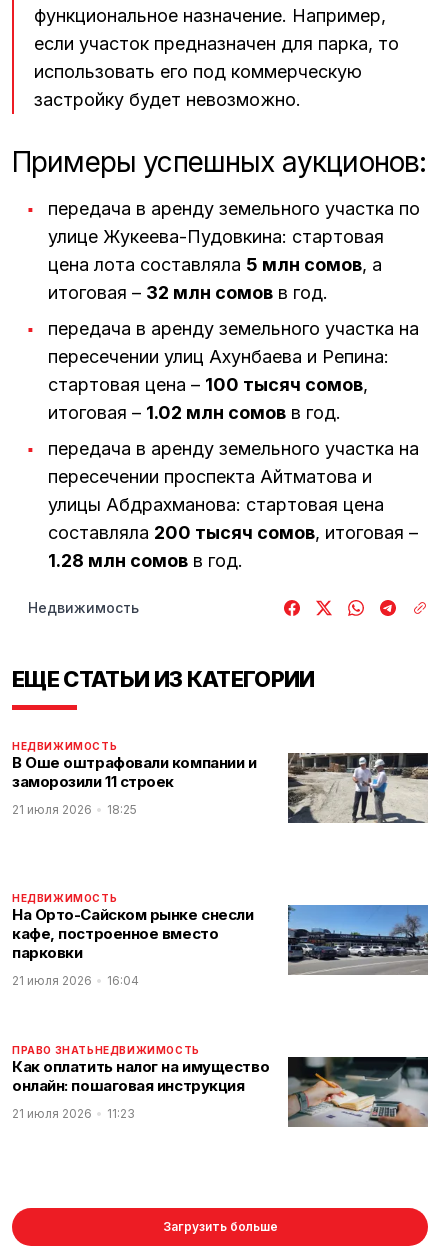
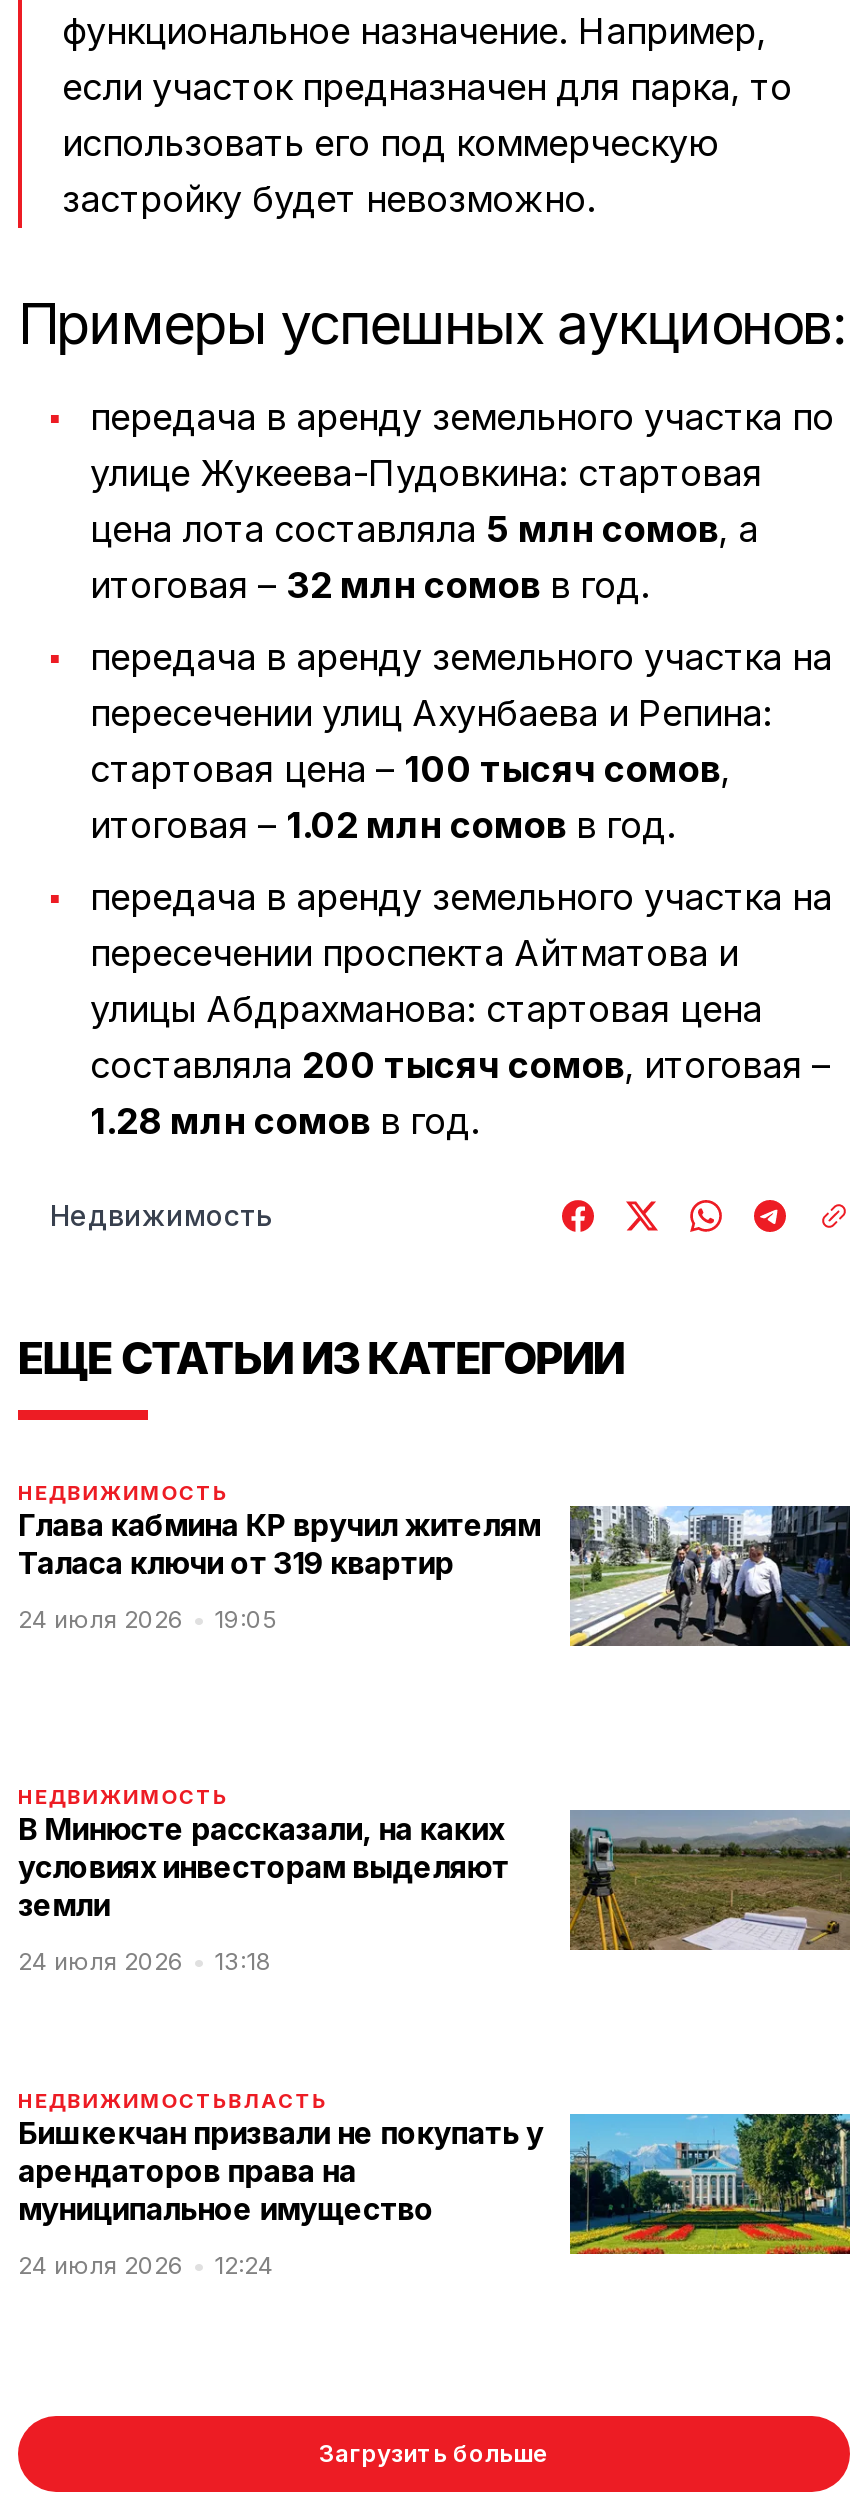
[12,752,429,824] [image] | В Оше оштрафовали компании и | заморозили 11 строек -> [18,1504,852,1648] [image] | Глава кабмина КР вручил жителям | Таласа ключи от 319 квартир
[12,802,137,817] 21 июля 2026 | 18:25 -> [18,1604,276,1634] 24 июля 2026 | 19:05
[12,905,429,975] [image] | На Орто-Сайском рынке снесли | кафе, построенное вместо | парковки -> [18,1810,852,1952] [image] | В Минюсте рассказали, на каких | условиях инвесторам выделяют | земли
[12,973,139,988] 21 июля 2026 | 16:04 -> [18,1946,272,1976] 24 июля 2026 | 13:18
[12,1044,429,1128] [image] | ПРАВО ЗНАТЬ НЕДВИЖИМОСТЬ | Как оплатить налог на имущество | онлайн: пошаговая инструкция -> [18,2088,852,2256] [image] | НЕДВИЖИМОСТЬВЛАСТЬ | Бишкекчан призвали не покупать у | арендаторов права на | муниципальное имущество
[12,1106,135,1121] 21 июля 2026 | 11:23 -> [18,2250,274,2280] 24 июля 2026 | 12:24

